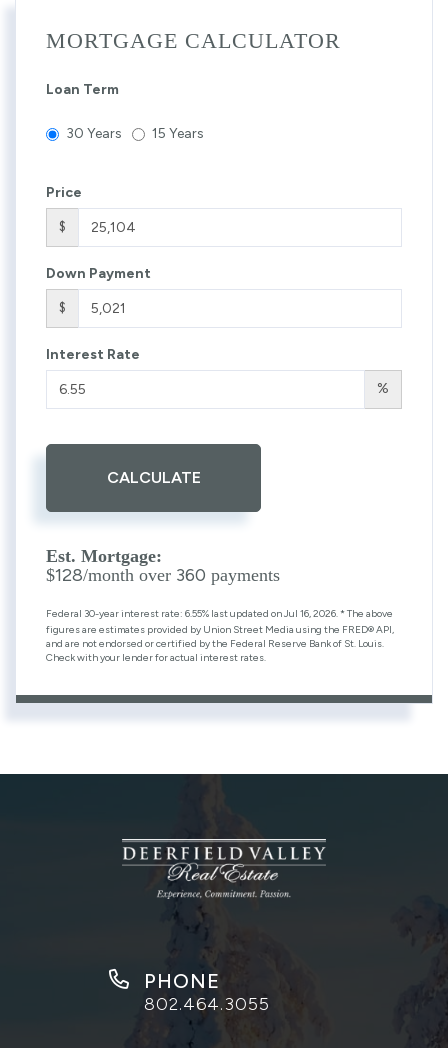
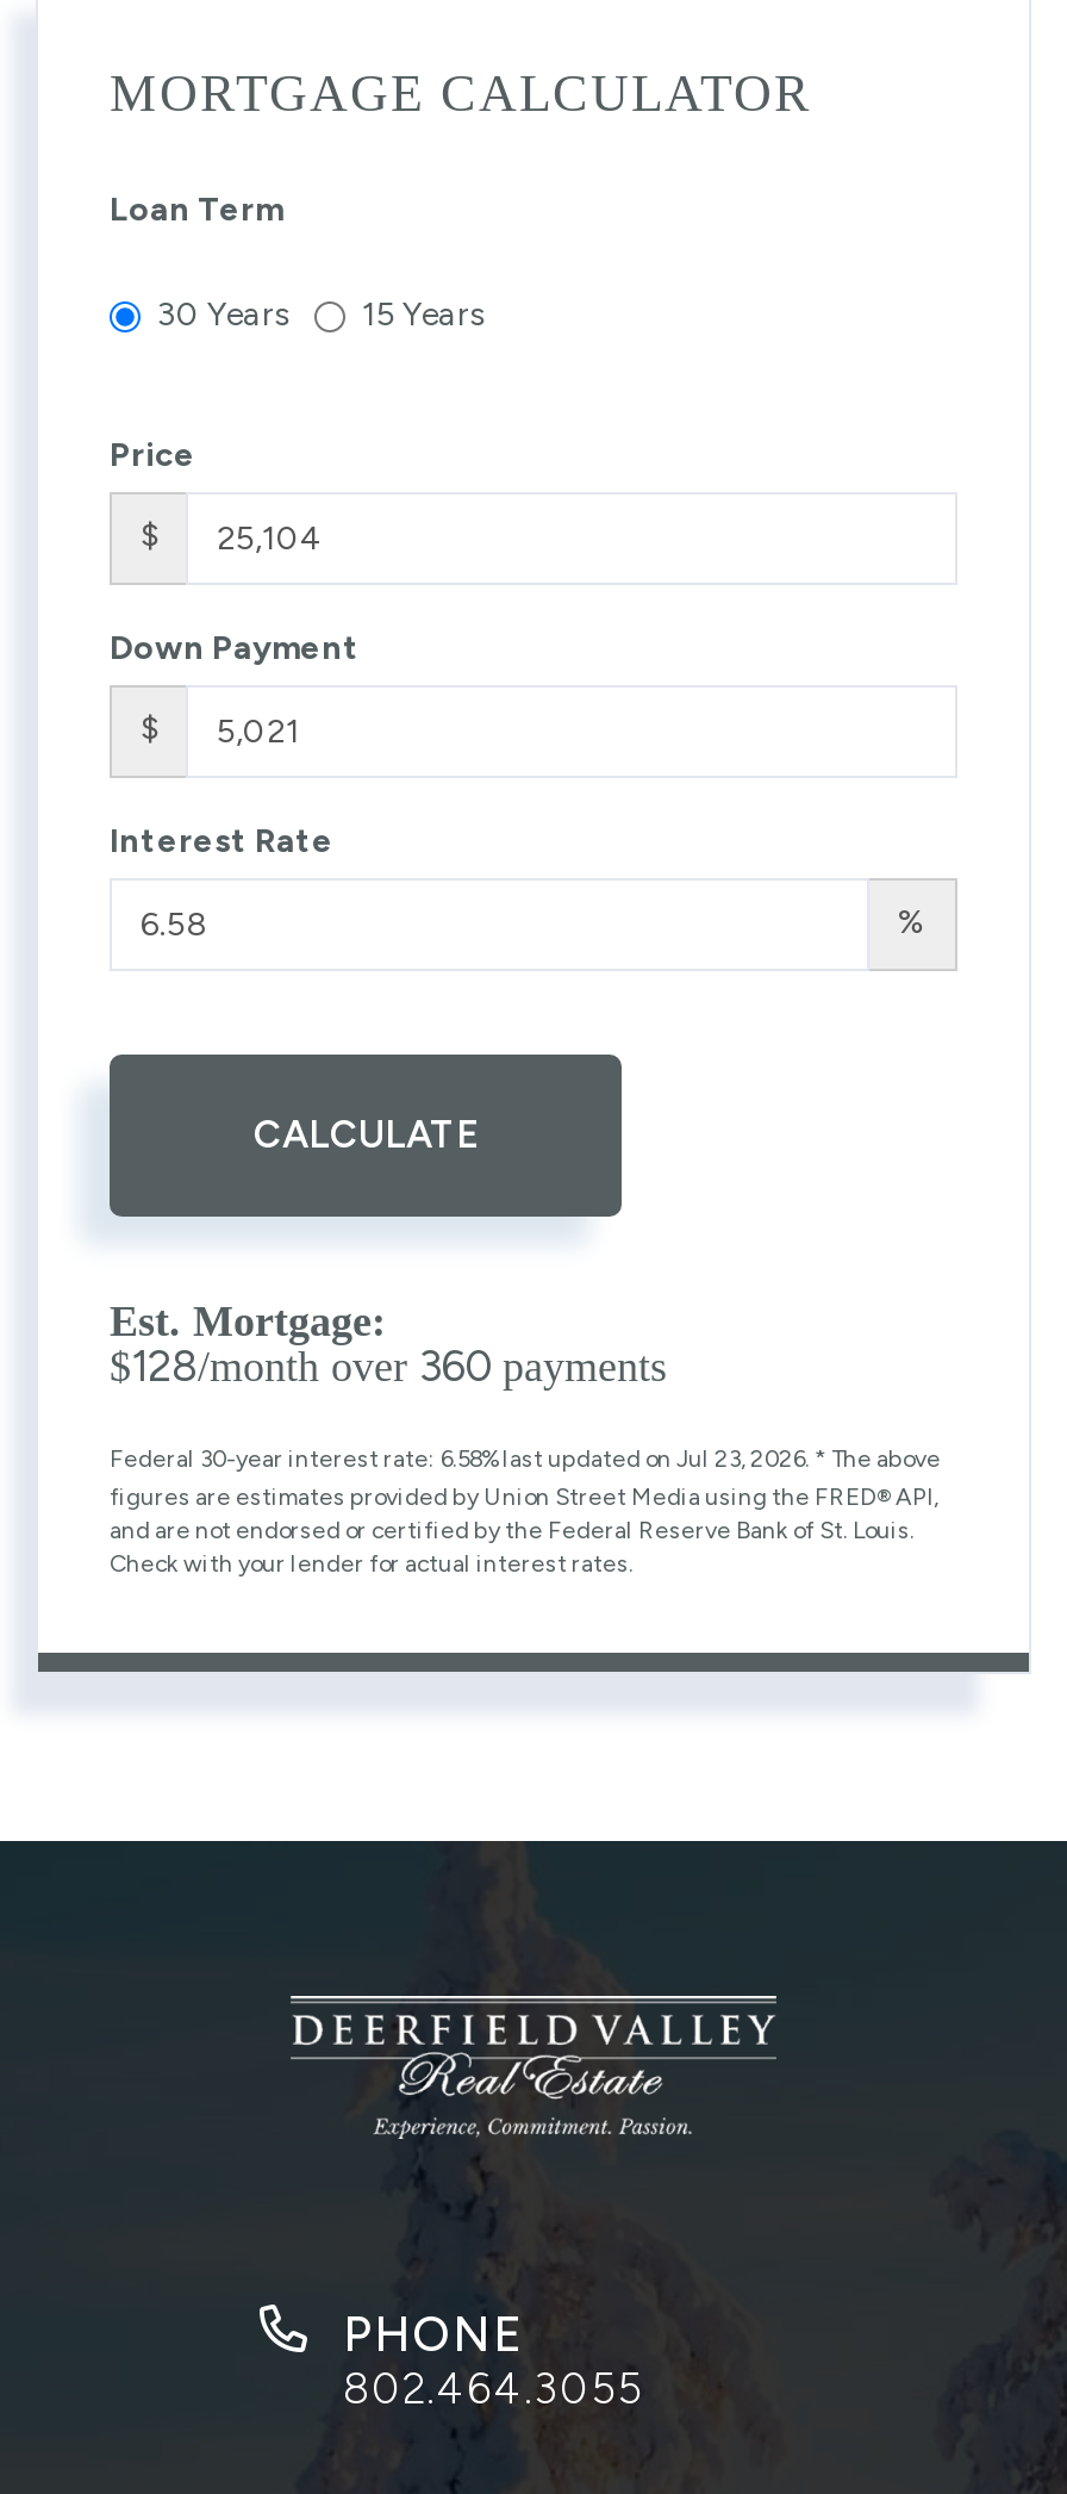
[46,607,393,620] Federal 30-year interest rate: 6.55% last updated on Jul 16, 2026. * The above -> [110,1443,941,1474] Federal 30-year interest rate: 6.58% last updated on Jul 23, 2026. * The above

